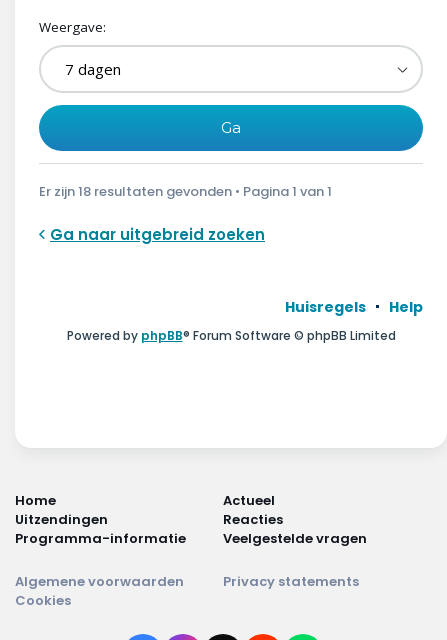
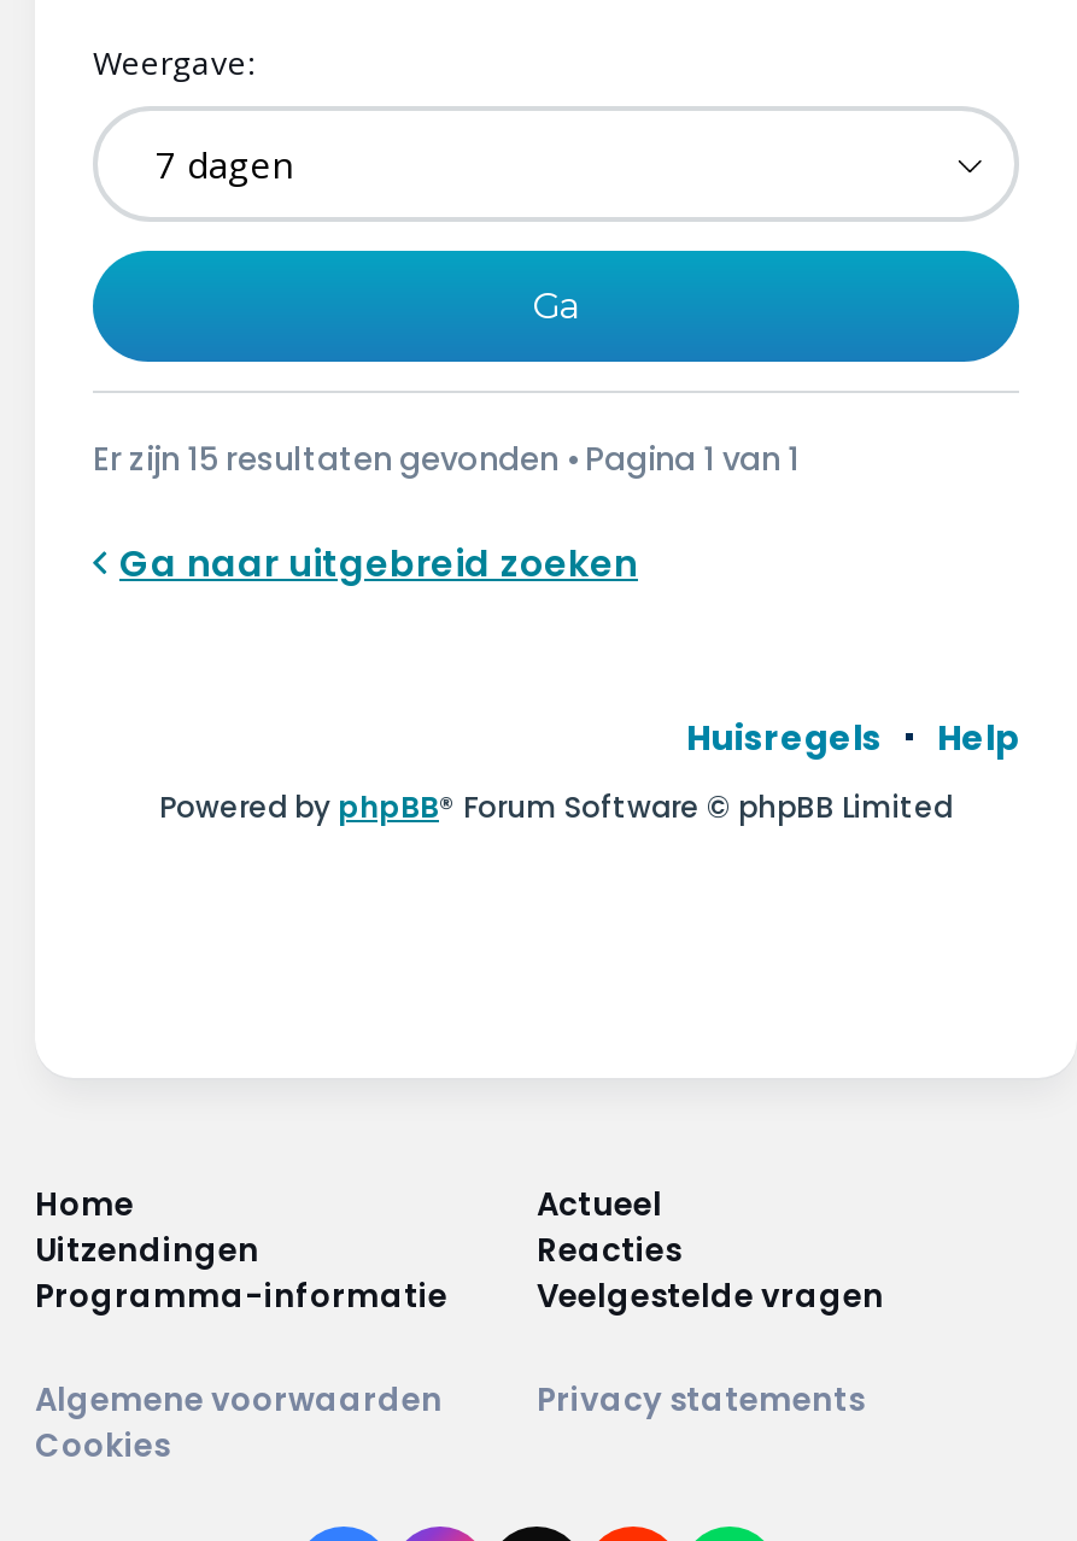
[39,182,332,201] Er zijn 18 resultaten gevonden • Pagina 1 van 1 -> [93,437,800,483] Er zijn 15 resultaten gevonden • Pagina 1 van 1

